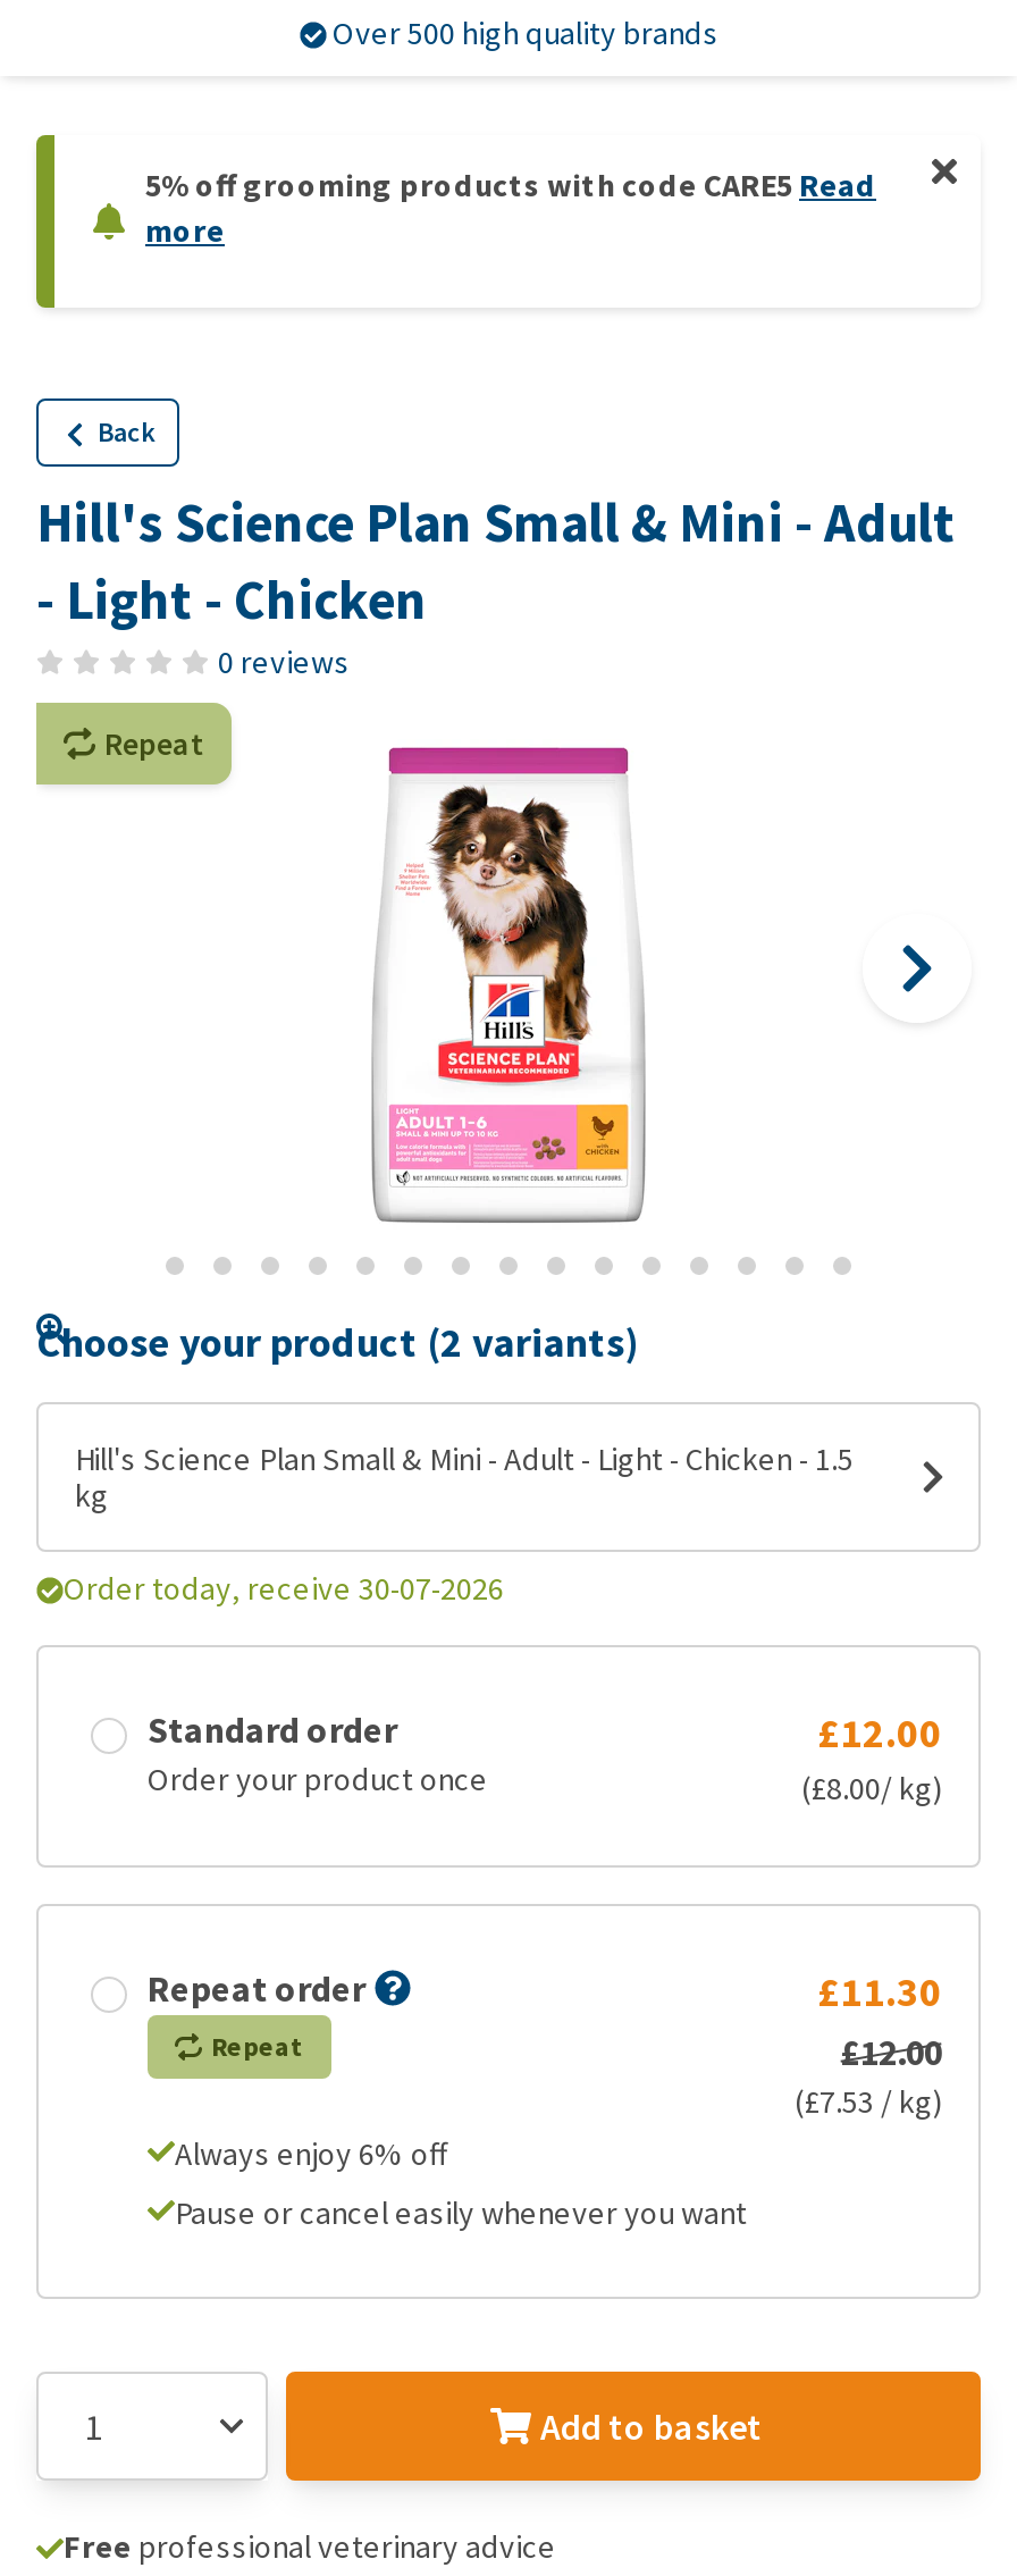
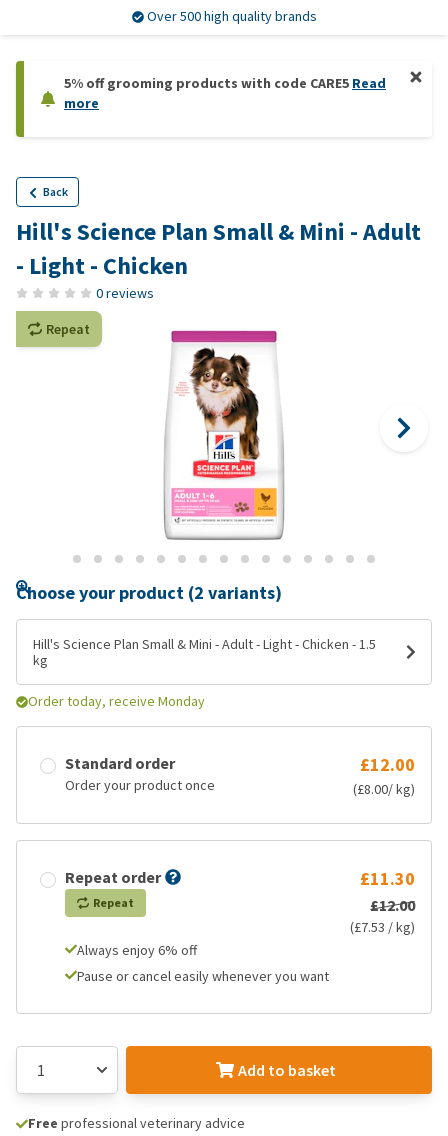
[64,1568,504,1609] Order today, receive 30-07-2026 -> [28,692,205,710] Order today, receive Monday

